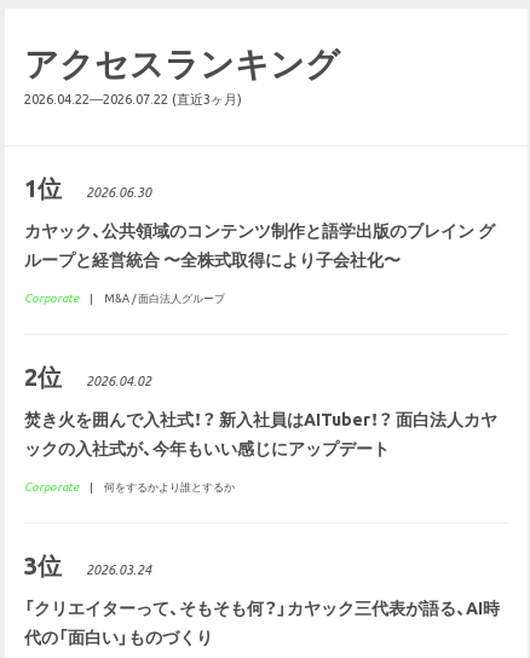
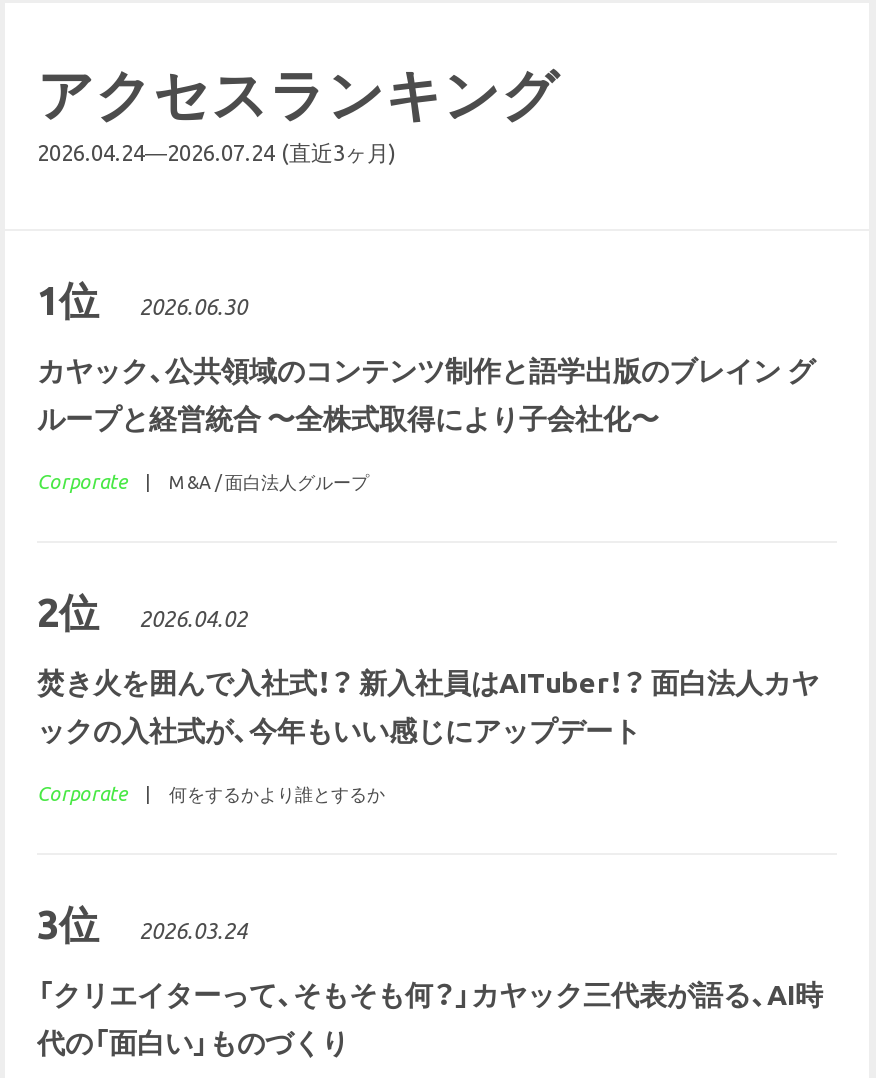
[24,92,242,106] 2026.04.22―2026.07.22 (直近3ヶ月) -> [37,141,397,165] 2026.04.24―2026.07.24 (直近3ヶ月)

